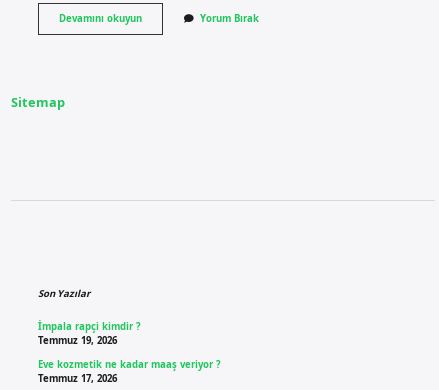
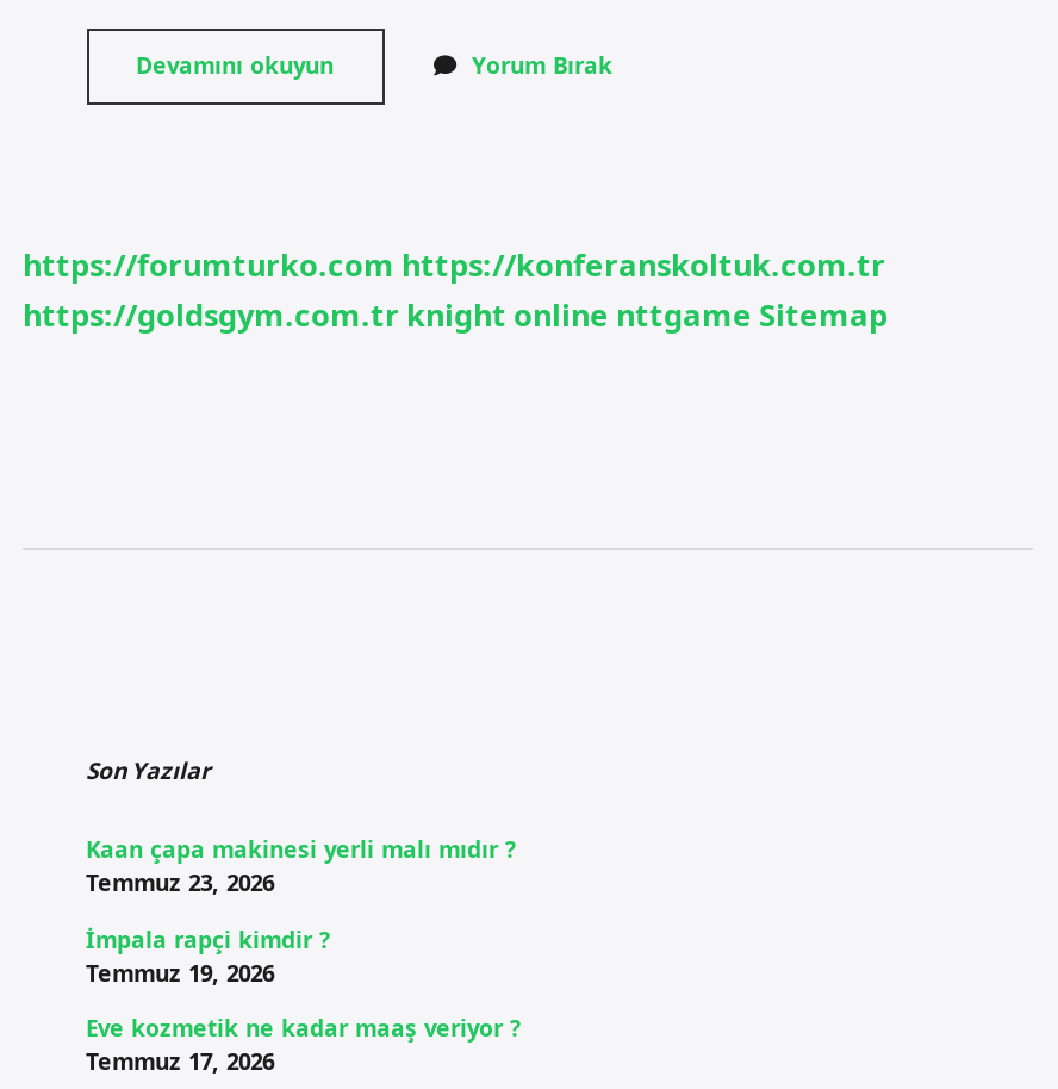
[11,93,65,111] Sitemap -> [23,244,888,337] https://forumturko.com https://konferanskoltuk.com.tr | https://goldsgym.com.tr knight online nttgame Sitemap
none -> [86,835,517,899] Kaan çapa makinesi yerli malı mıdır ? | Temmuz 23, 2026

